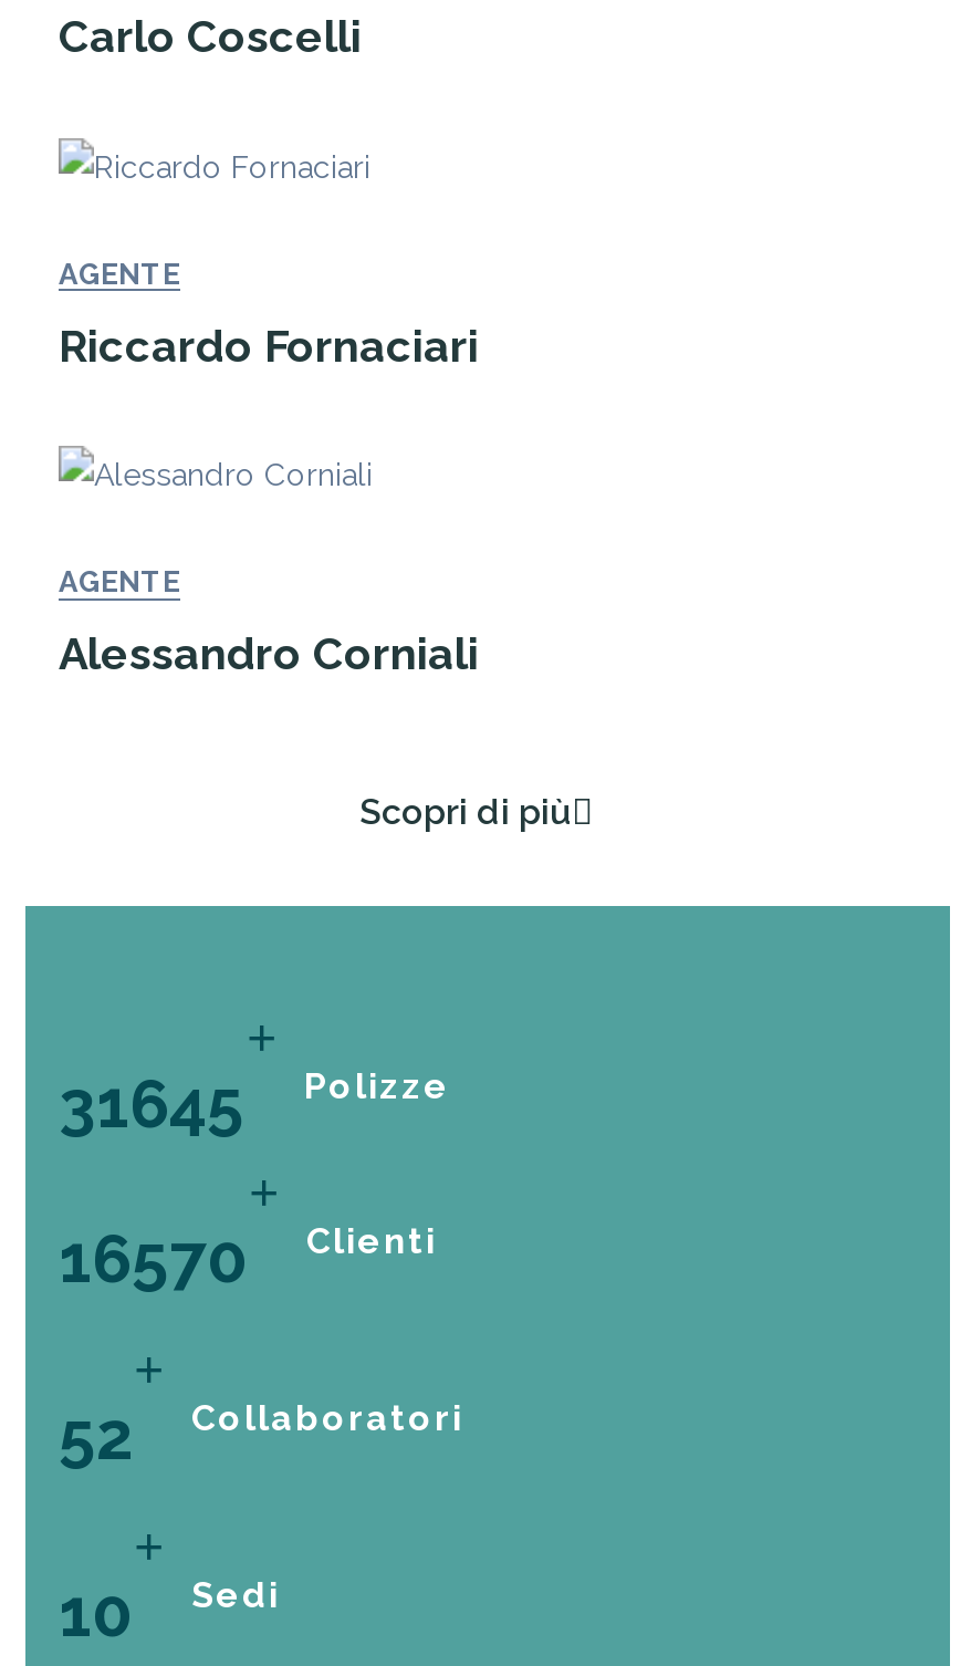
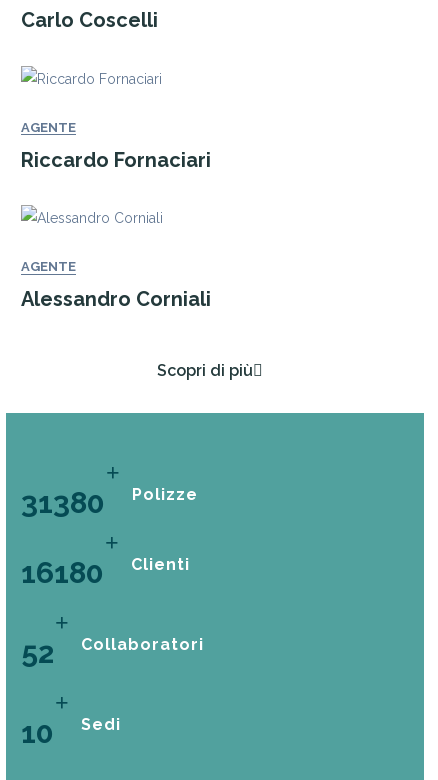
[59,1065,450,1143] 31645 Polizze -> [21,485,198,520] 31380 Polizze
[59,1220,437,1297] 16570 Clienti -> [21,555,190,590] 16180 Clienti

